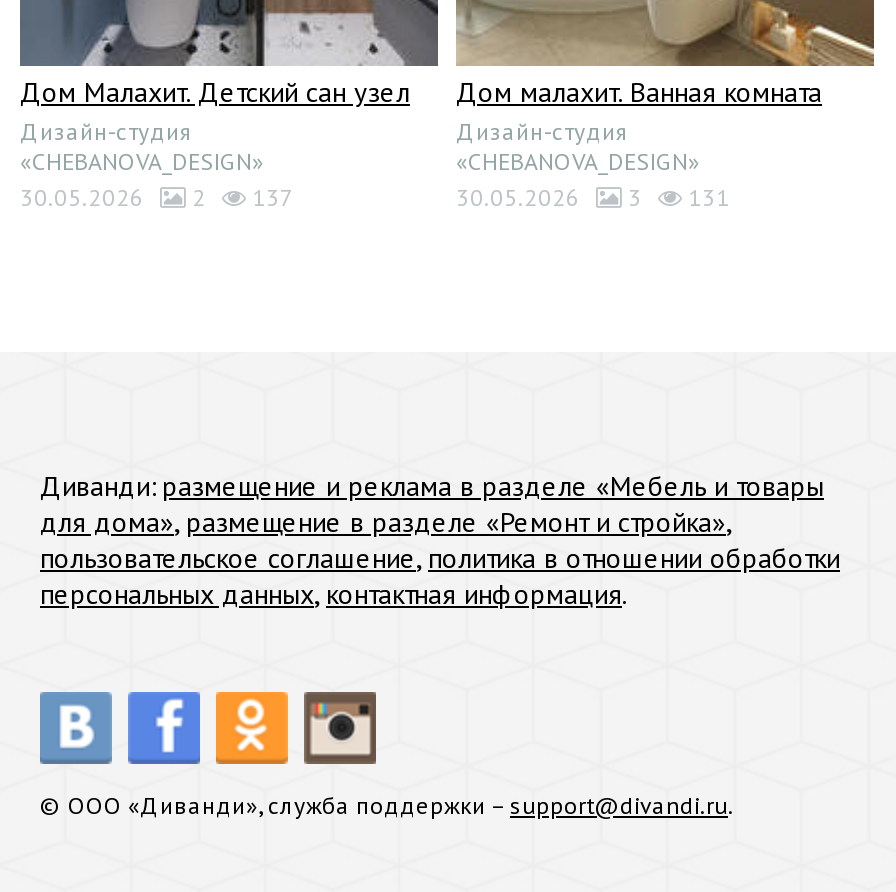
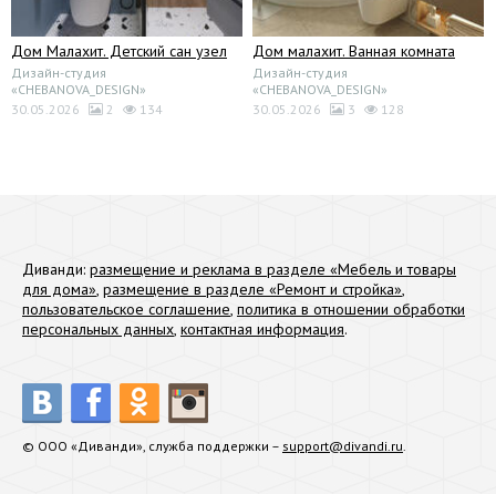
[20,183,294,213] 30.05.2026 2 137 -> [11,101,163,118] 30.05.2026 2 134
[456,183,730,213] 30.05.2026 3 131 -> [252,101,404,118] 30.05.2026 3 128

